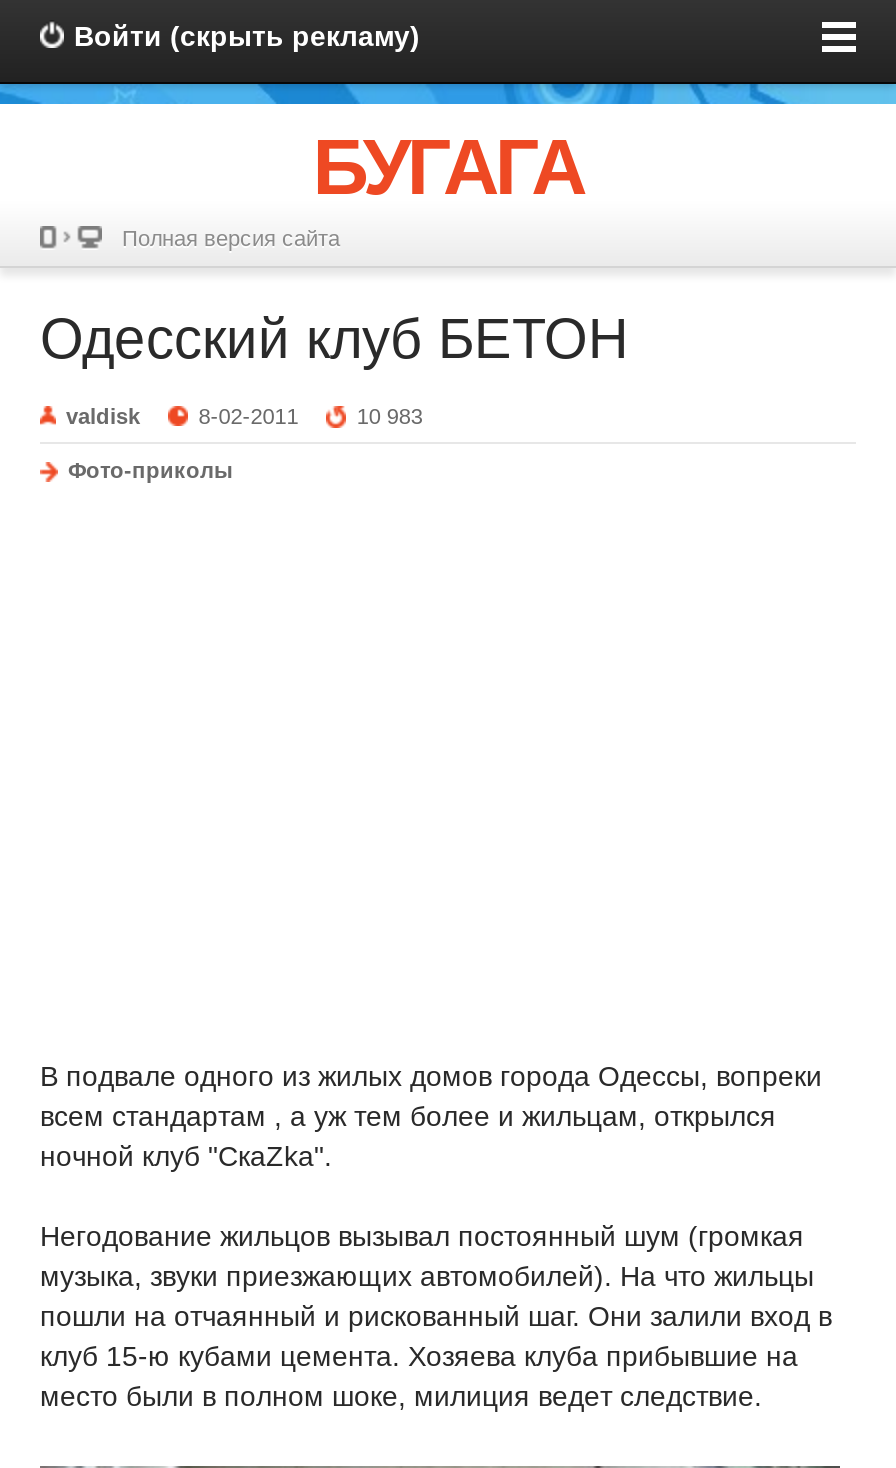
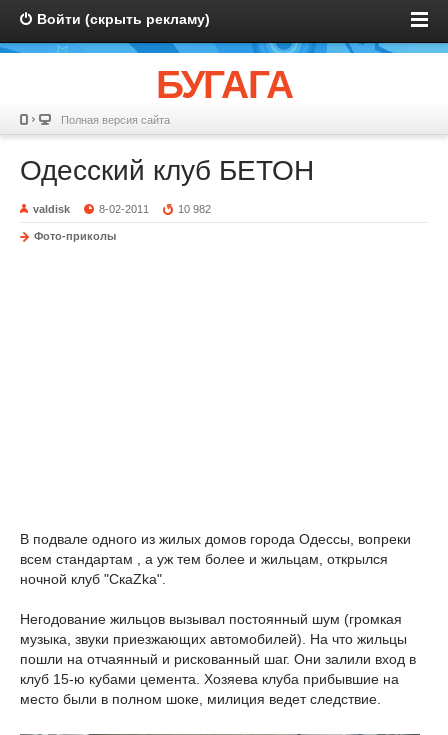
[357,404,423,428] 10 983 -> [178,203,211,215] 10 982

